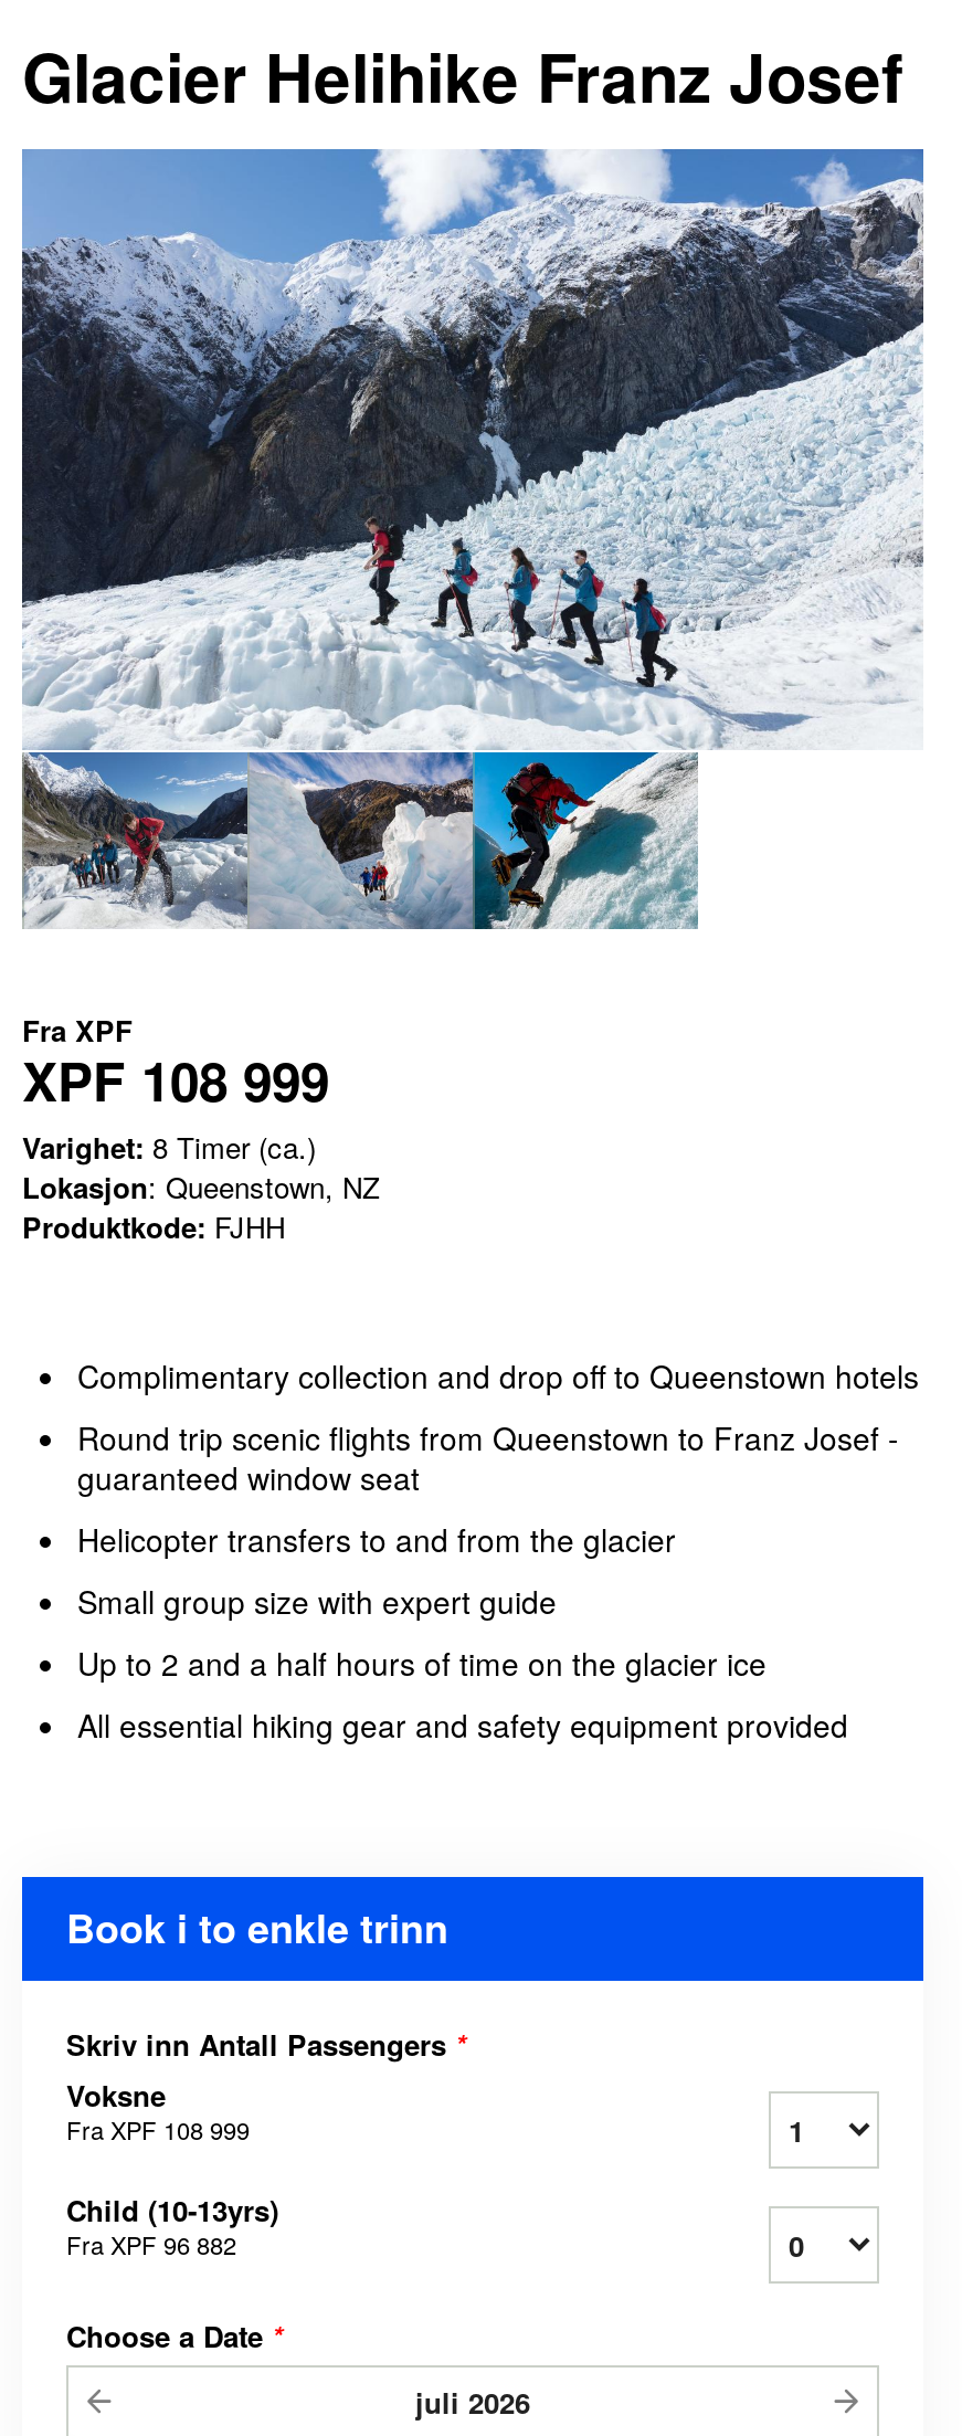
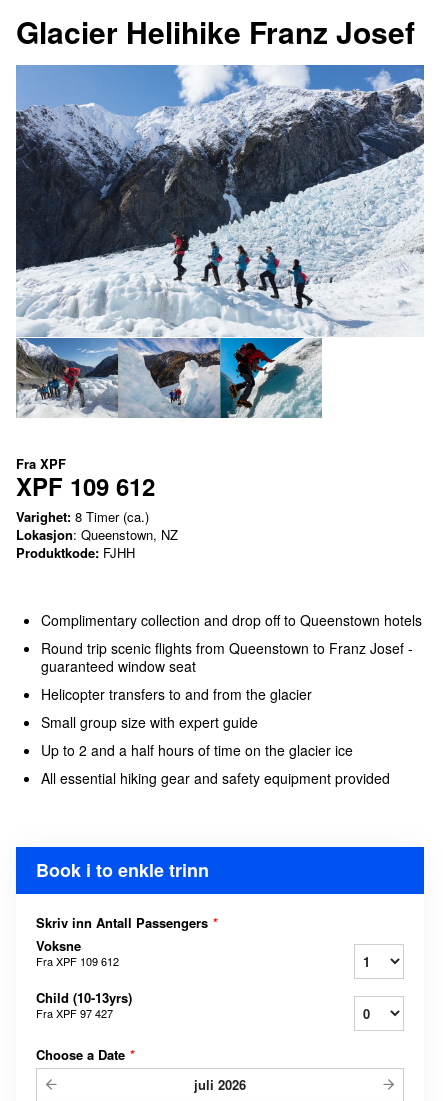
[22,1042,329,1117] XPF 108 999 -> [16,469,155,503] XPF 109 612
[66,2112,250,2147] Fra XPF 108 999 -> [36,953,119,969] Fra XPF 109 612
[66,2227,236,2262] Fra XPF 96 882 -> [36,1005,113,1021] Fra XPF 97 427

